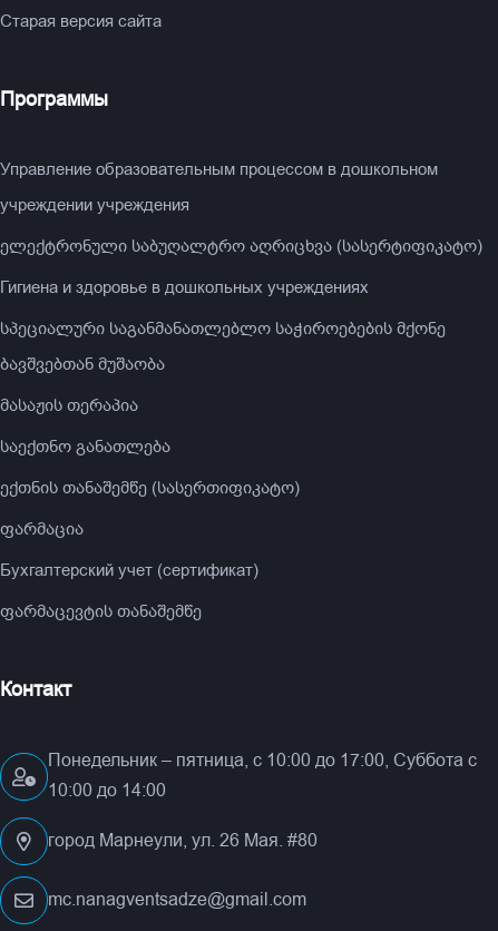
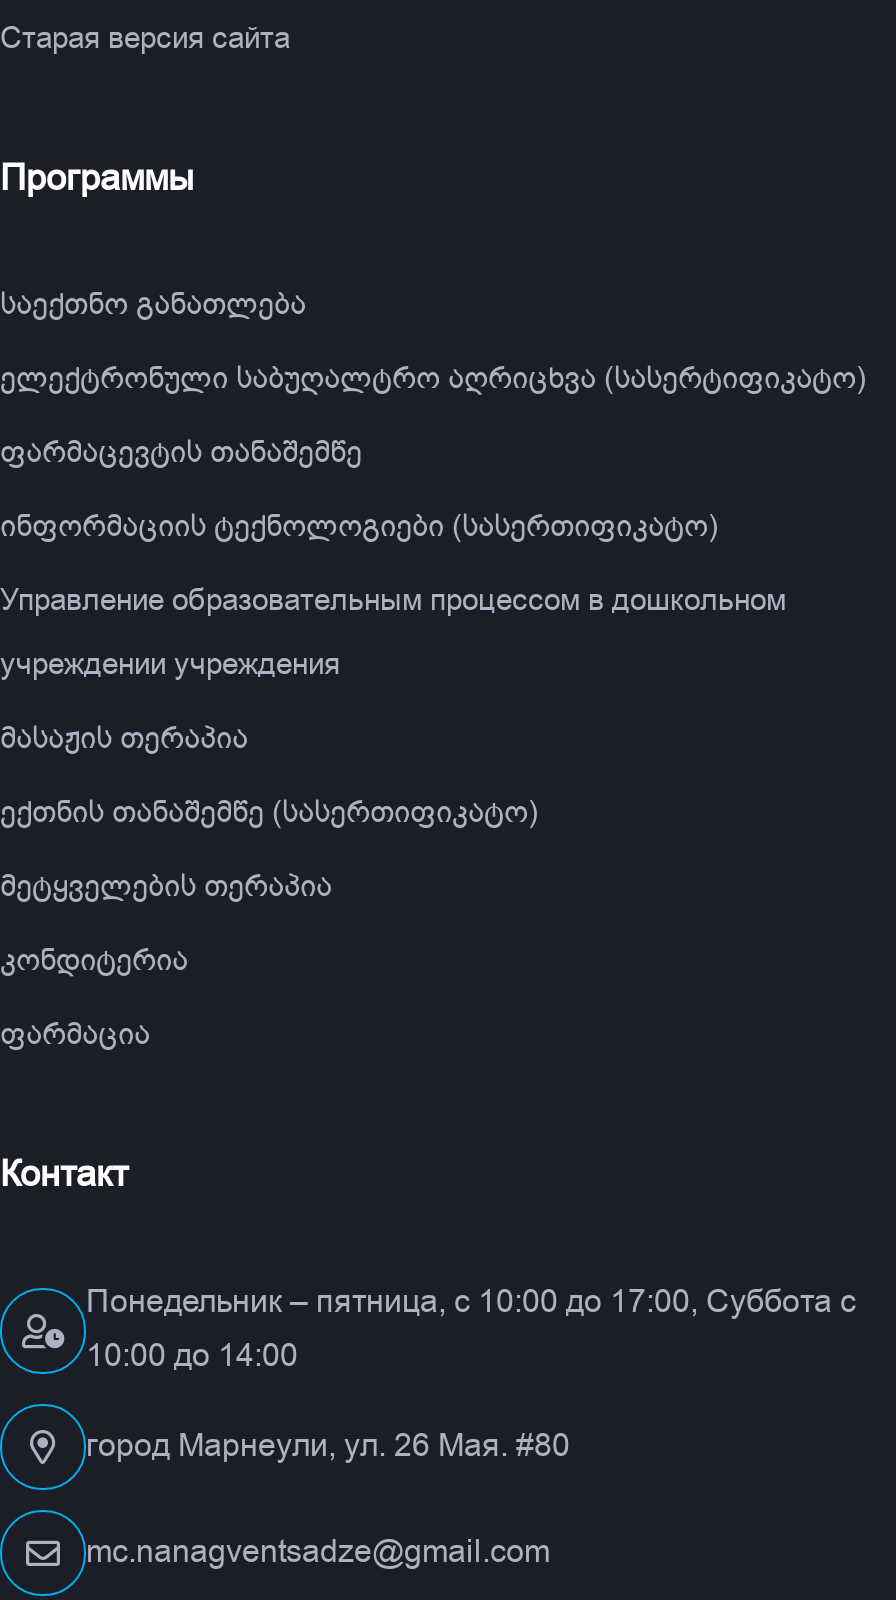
none -> [0,506,718,546] ინფორმაციის ტექნოლოგიები (სასერთიფიკატო)
moved [0,158,438,216] -> [0,580,786,684]: Управление образовательным процессом в дошкольном | учреждении учреждения
moved [0,235,482,257] -> [0,358,866,398]: ელექტრონული საბუღალტრო აღრიცხვა (სასერტიფიკატო)
[0,276,446,376] Гигиена и здоровье в дошкольных учреждениях | სპეციალური საგანმანათლებლო საჭიროებების მქონე | ბავშვებთან მუშაობა -> none
moved [0,436,170,458] -> [0,284,306,324]: საექთნო განათლება
none -> [0,866,332,980] მეტყველების თერაპია | კონდიტერია
moved [0,518,84,540] -> [0,1014,150,1054]: ფარმაცია
[0,559,258,582] Бухгалтерский учет (сертификат) -> none
moved [0,600,202,623] -> [0,432,362,472]: ფარმაცევტის თანაშემწე

